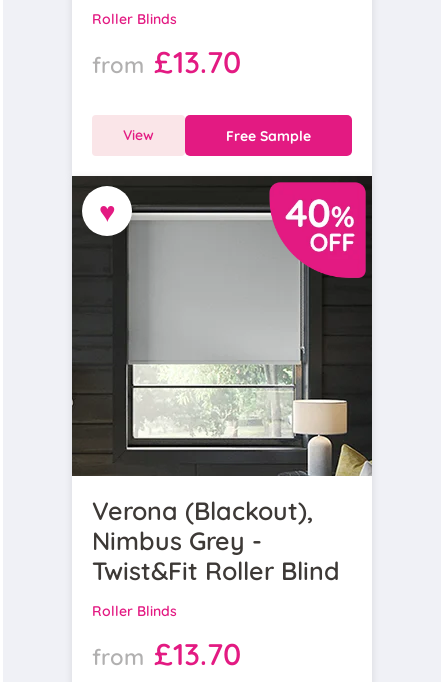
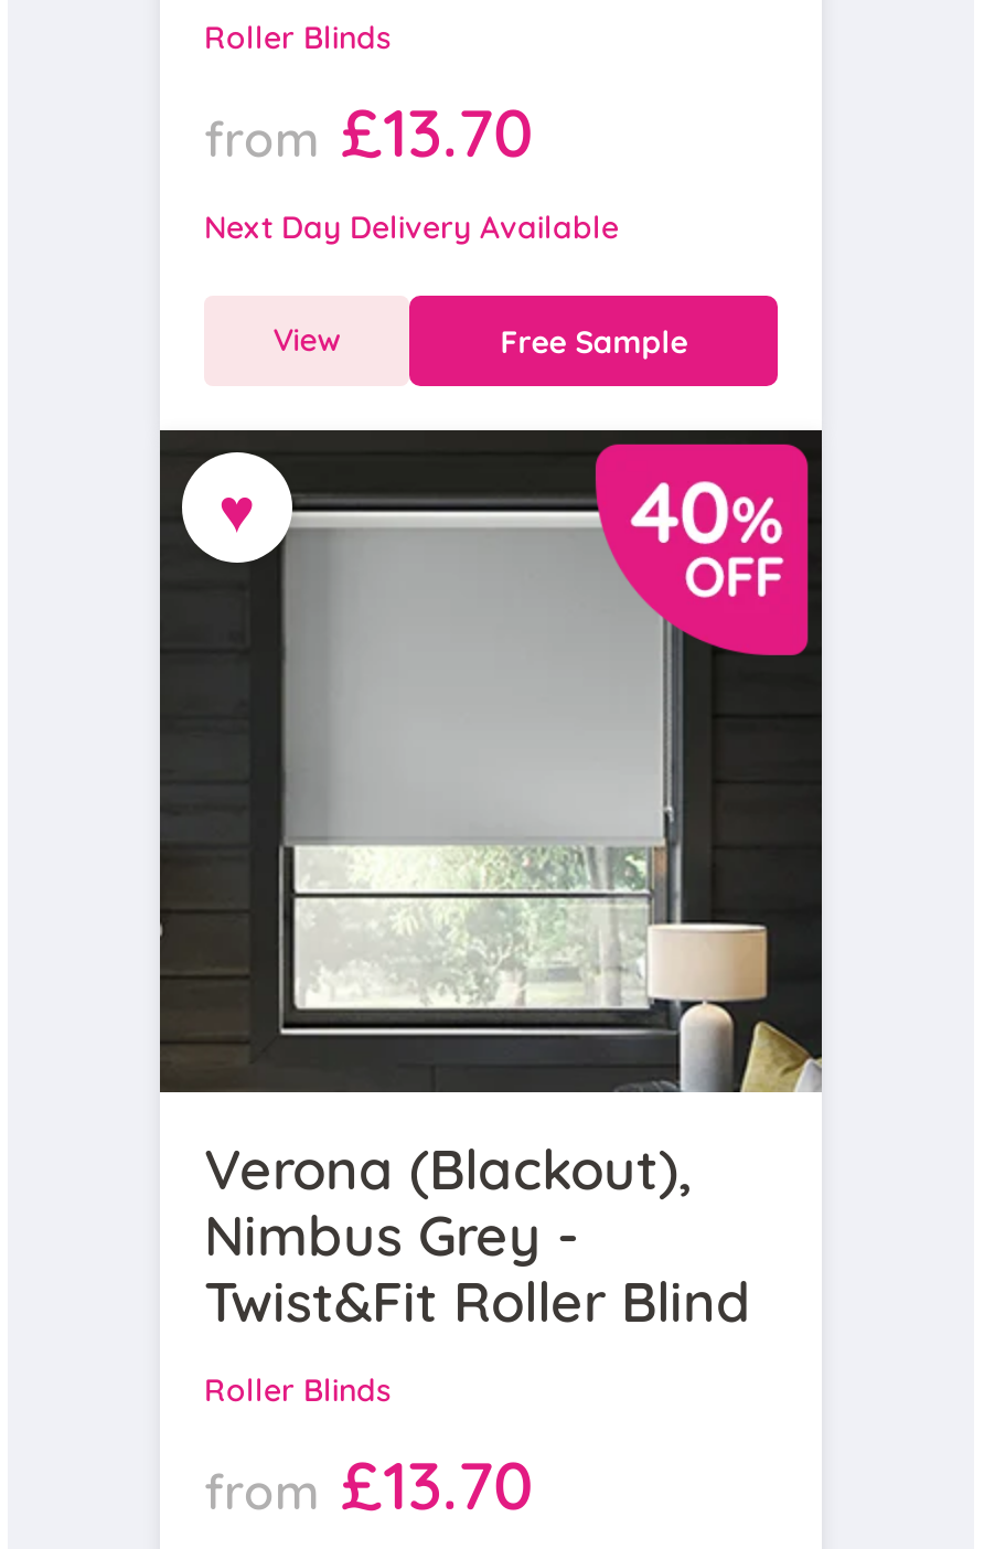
none -> [204,207,619,247] Next Day Delivery Available

